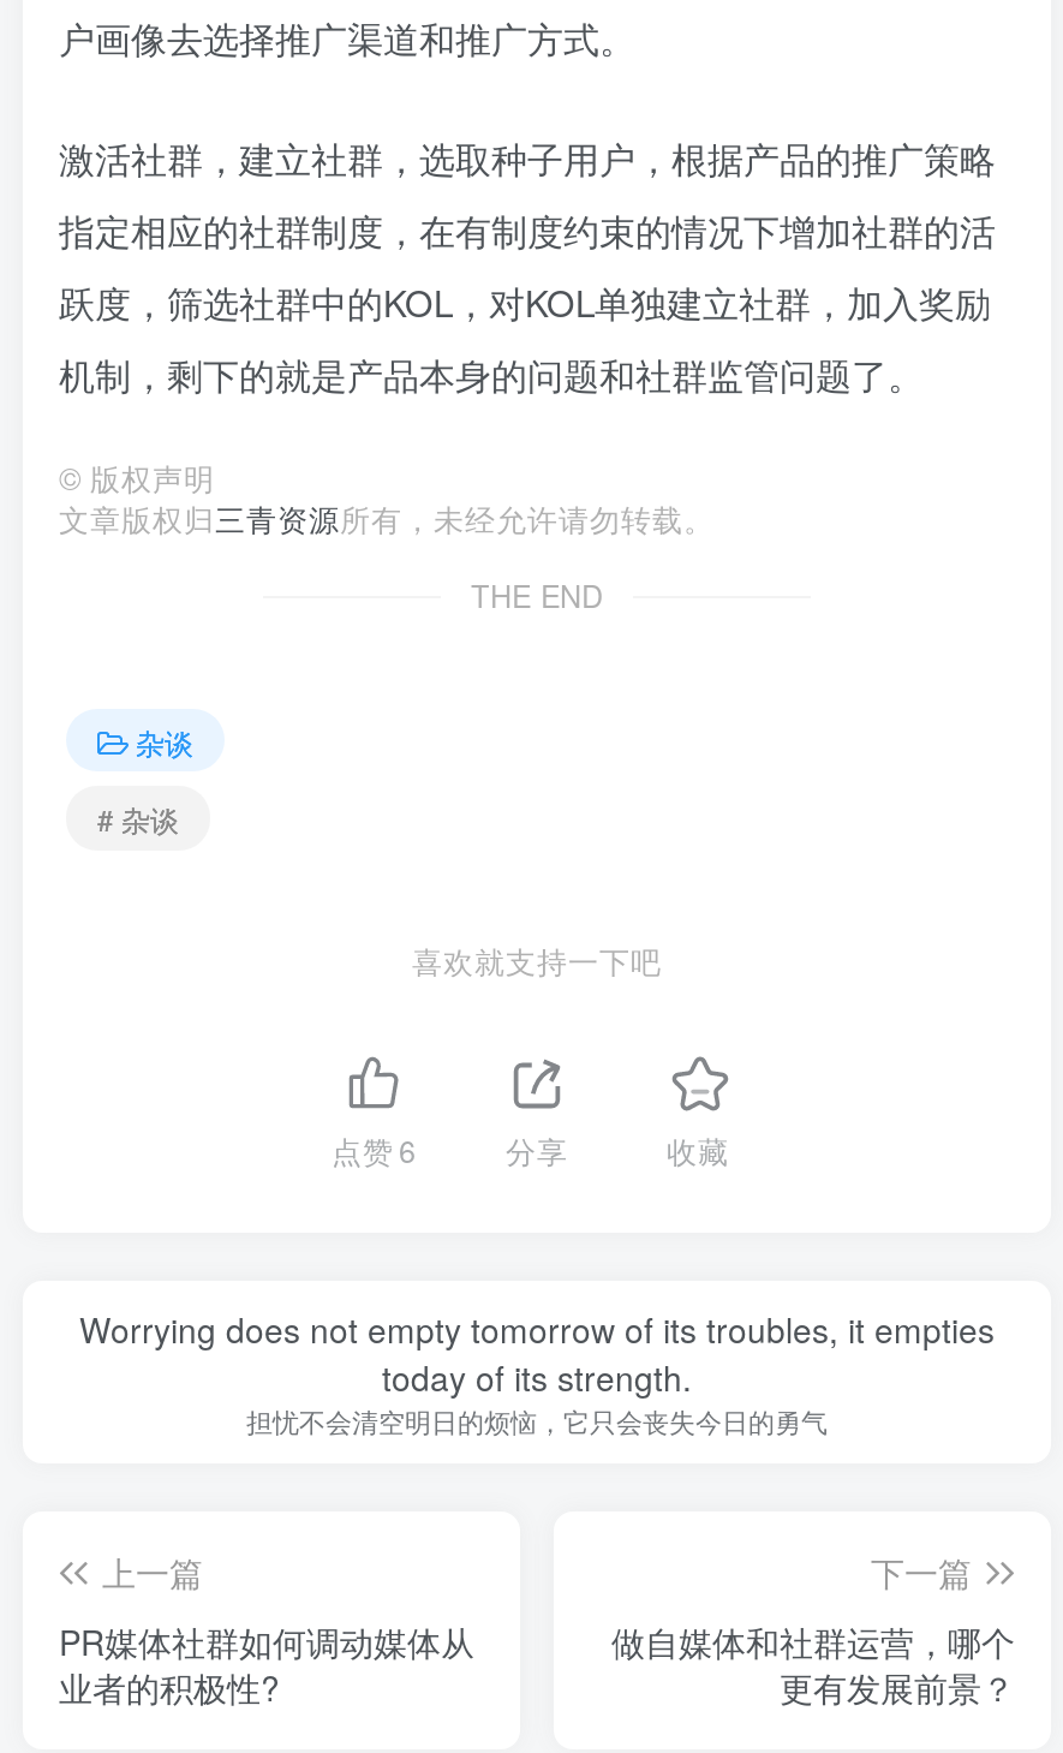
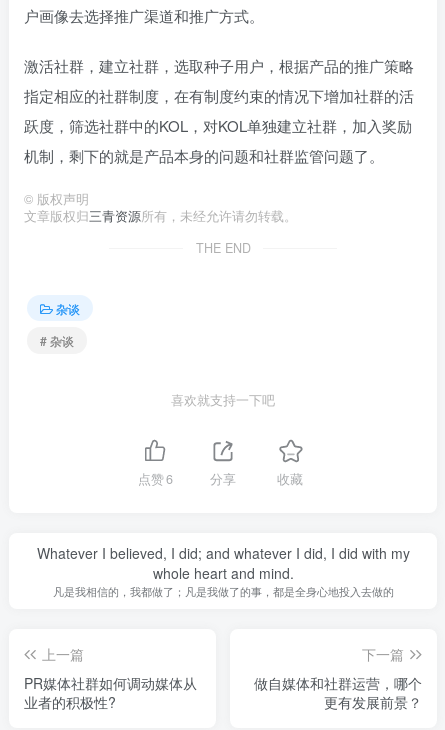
[79,1305,995,1439] Worrying does not empty tomorrow of its troubles, it empties | today of its strength. | 担忧不会清空明日的烦恼，它只会丧失今日的勇气 -> [36,543,409,599] Whatever I believed, I did; and whatever I did, I did with my | whole heart and mind. | 凡是我相信的，我都做了；凡是我做了的事，都是全身心地投入去做的

